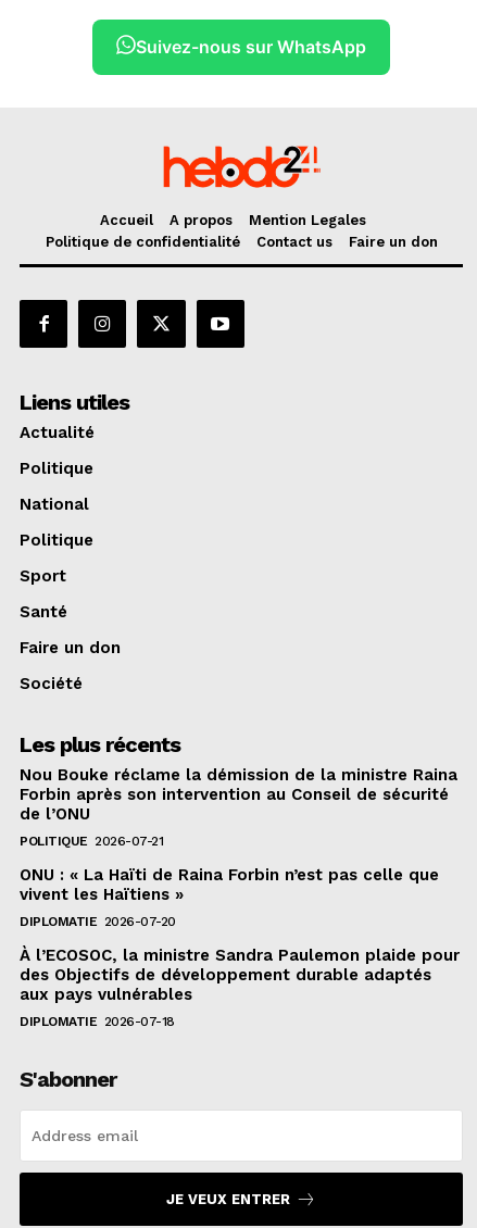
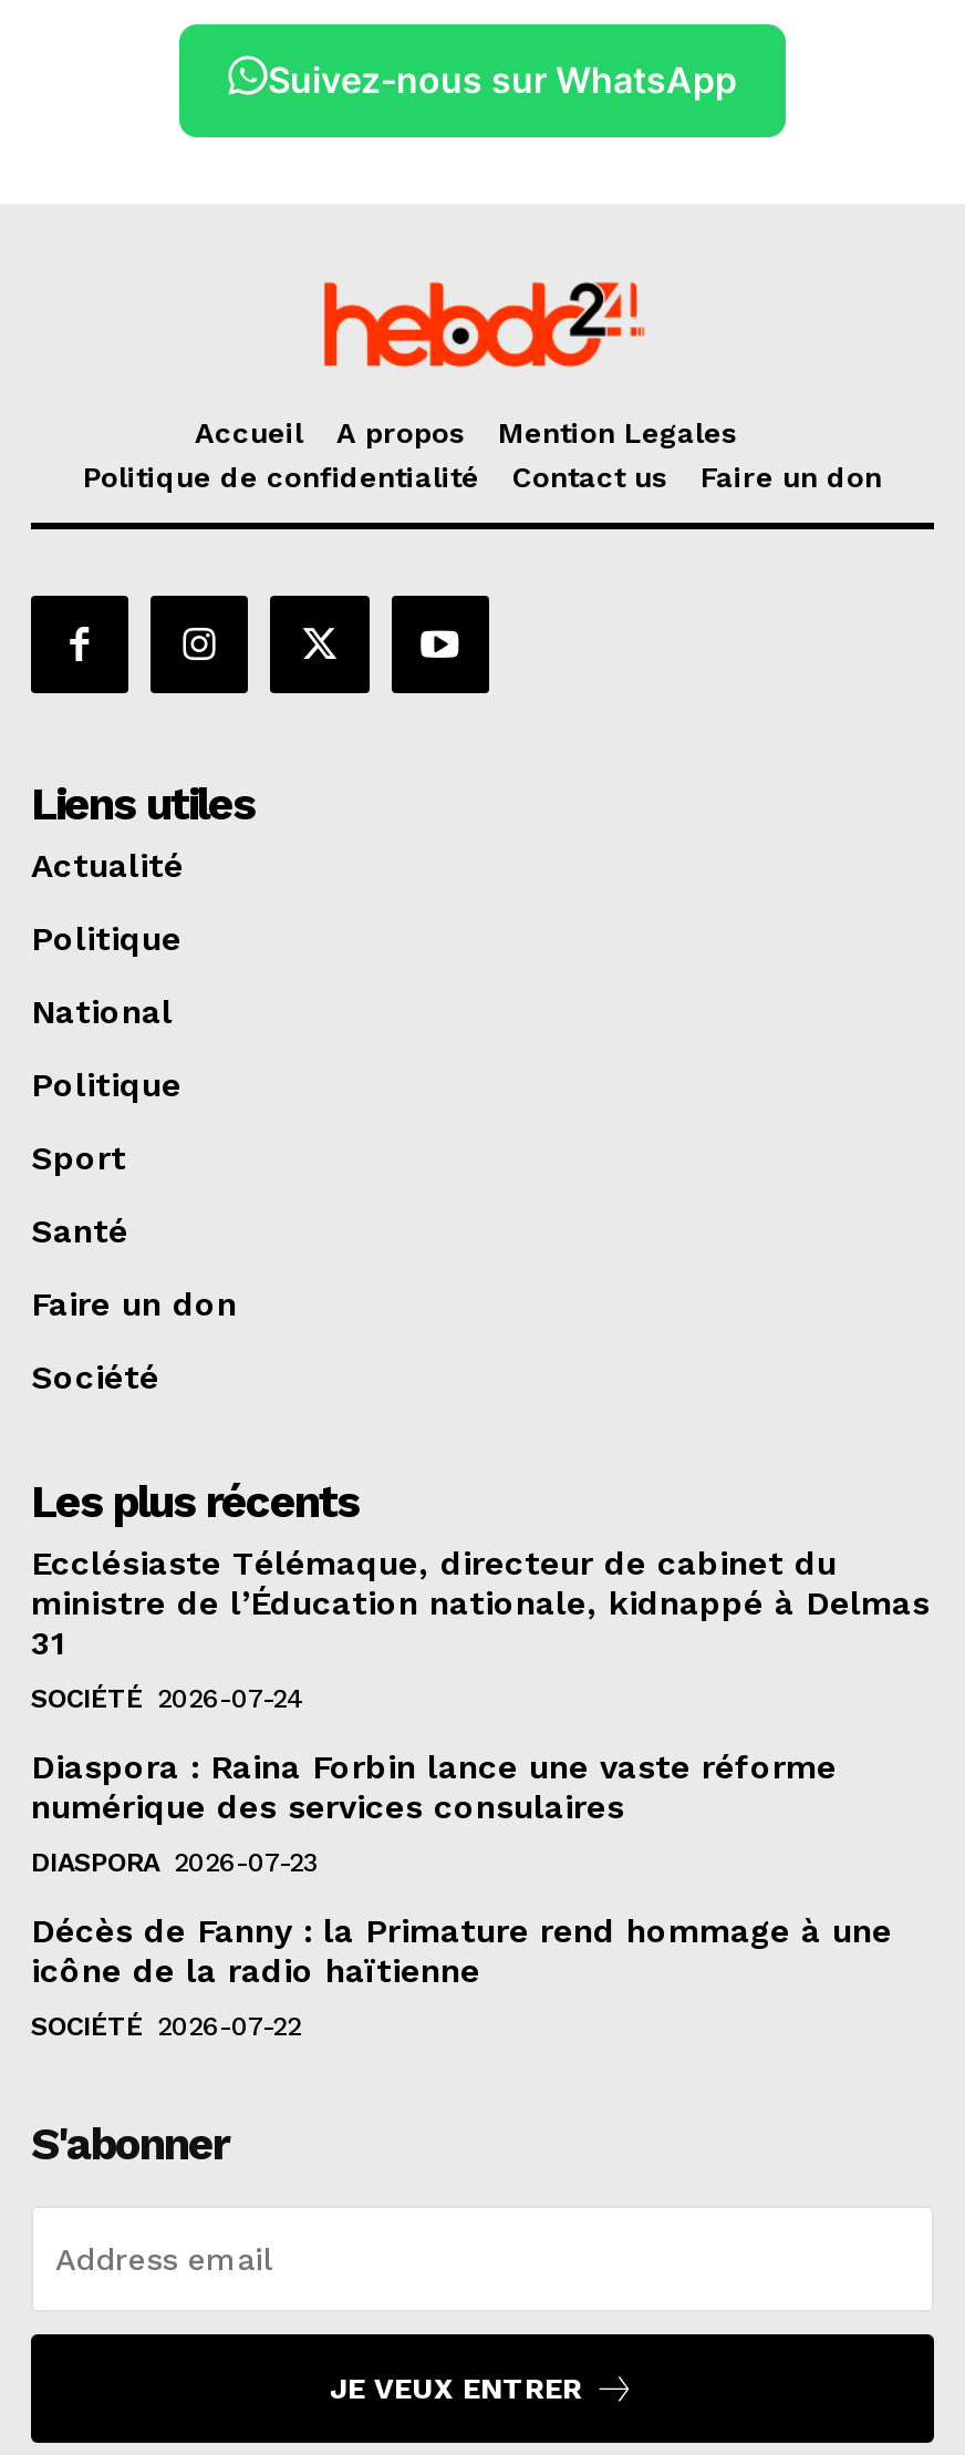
[20,765,457,824] Nou Bouke réclame la démission de la ministre Raina | Forbin après son intervention au Conseil de sécurité | de l’ONU -> [31,1544,930,1663] Ecclésiaste Télémaque, directeur de cabinet du | ministre de l’Éducation nationale, kidnappé à Delmas | 31
[20,834,163,849] POLITIQUE 2026-07-21 -> [31,1683,303,1714] SOCIÉTÉ 2026-07-24
[20,865,439,904] ONU : « La Haïti de Raina Forbin n’est pas celle que | vivent les Haïtiens » -> [31,1748,837,1827] Diaspora : Raina Forbin lance une vaste réforme | numérique des services consulaires
[20,914,175,929] DIPLOMATIE 2026-07-20 -> [31,1847,318,1878] DIASPORA 2026-07-23
[20,946,460,1004] À l’ECOSOC, la ministre Sandra Paulemon plaide pour | des Objectifs de développement durable adaptés | aux pays vulnérables -> [31,1912,892,1991] Décès de Fanny : la Primature rend hommage à une | icône de la radio haïtienne
[20,1014,174,1029] DIPLOMATIE 2026-07-18 -> [31,2011,301,2042] SOCIÉTÉ 2026-07-22

